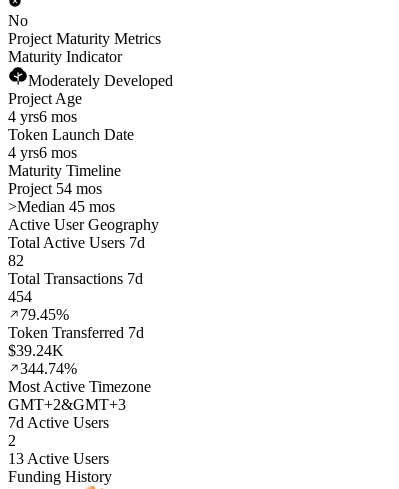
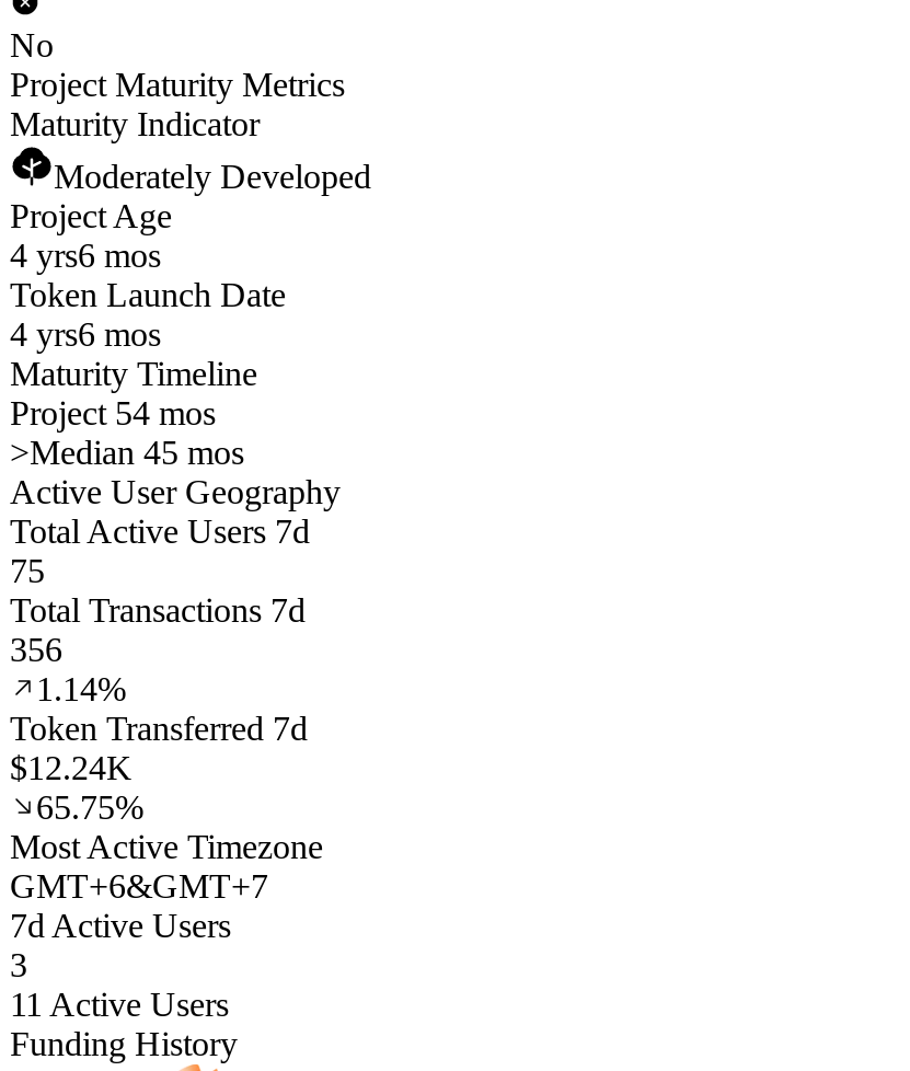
[8,252,24,269] 82 -> [10,552,45,589] 75
[8,288,32,305] 454 -> [10,631,62,668] 356
[20,306,69,323] 79.45% -> [36,670,126,707] 1.14%
[8,342,77,377] $39.24K | 344.74% -> [10,749,143,826] $12.24K | 65.75%
[8,396,126,413] GMT+2&GMT+3 -> [10,867,268,905] GMT+6&GMT+7
[8,432,16,449] 2 -> [10,946,27,983] 3
[8,450,109,467] 13 Active Users -> [10,986,229,1023] 11 Active Users

